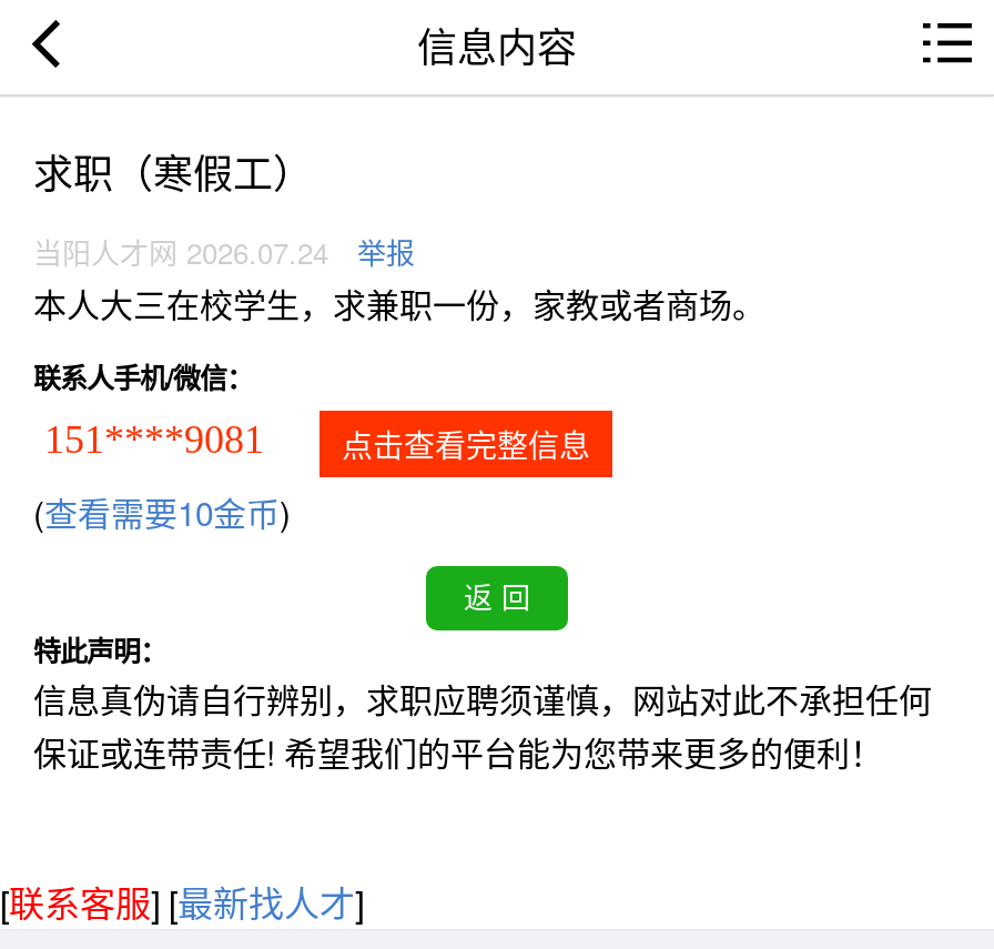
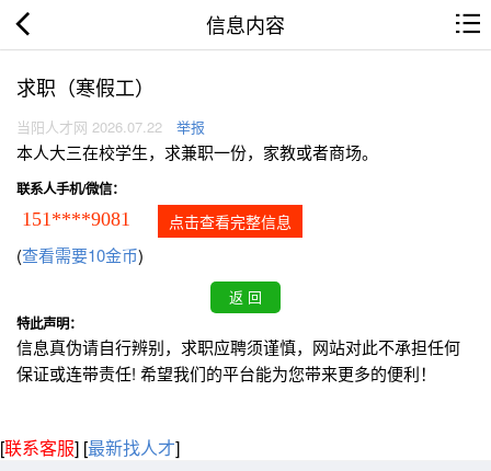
[33,231,415,273] 当阳人才网 2026.07.24 举报 -> [16,116,205,137] 当阳人才网 2026.07.22 举报

